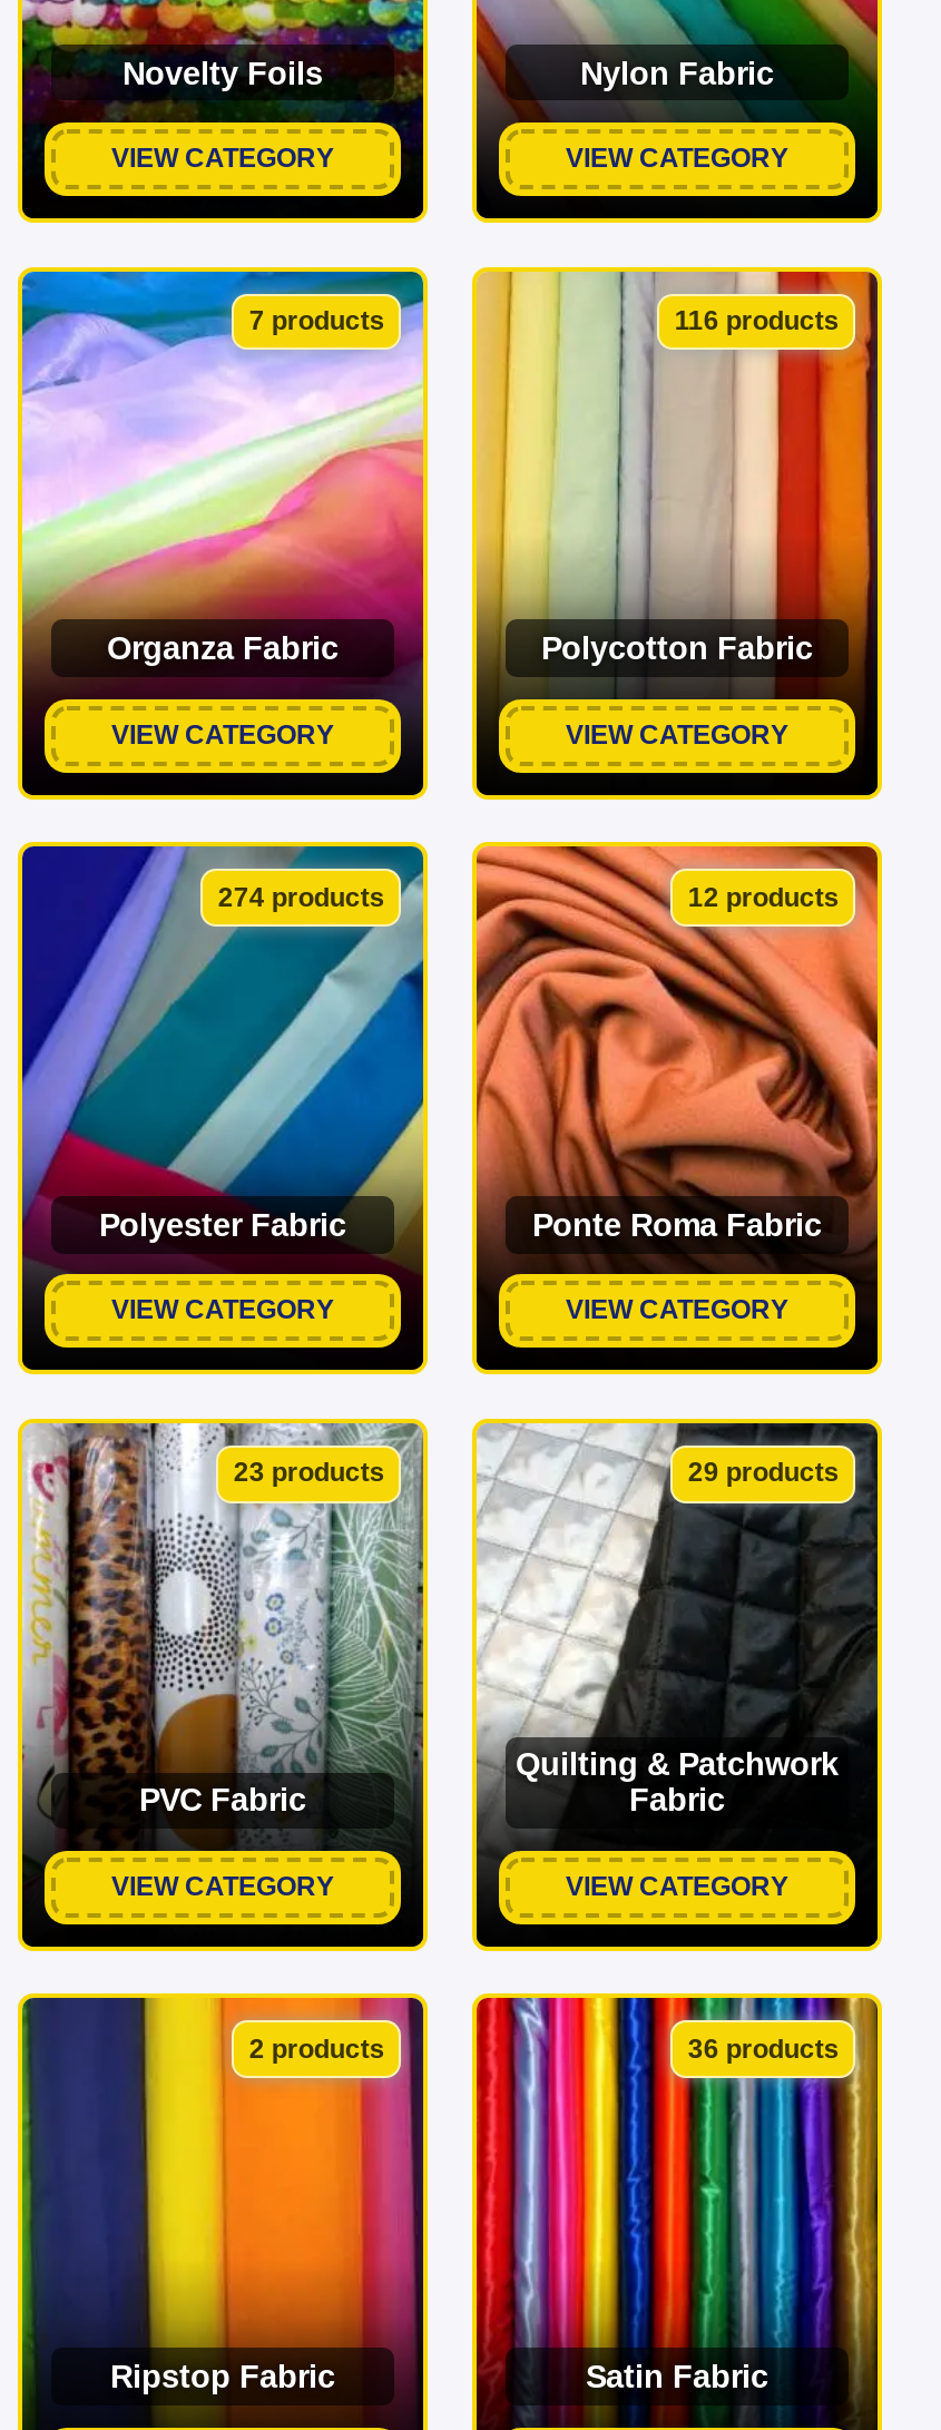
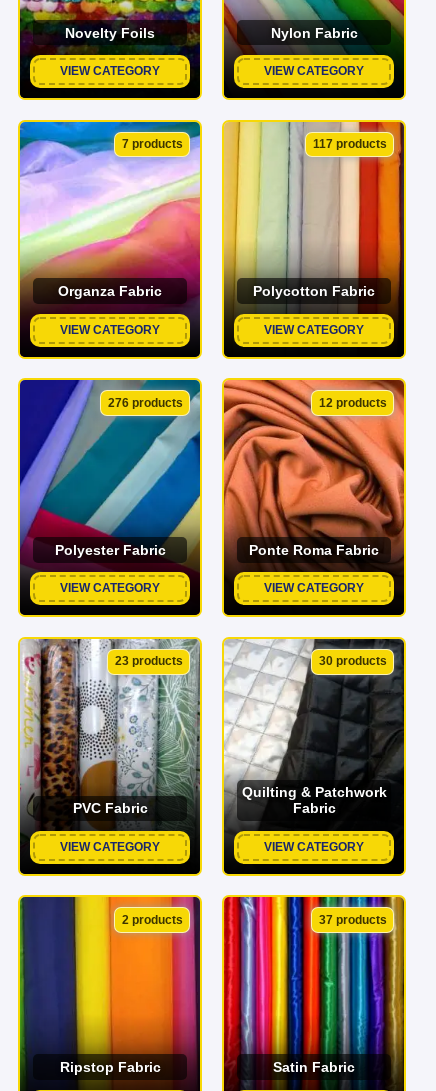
[674,305,839,336] 116 products -> [313,137,387,151] 117 products
[218,881,385,912] 274 products -> [108,395,183,409] 276 products
[688,1457,839,1488] 29 products -> [319,654,387,668] 30 products
[688,2033,839,2064] 36 products -> [319,913,387,927] 37 products

